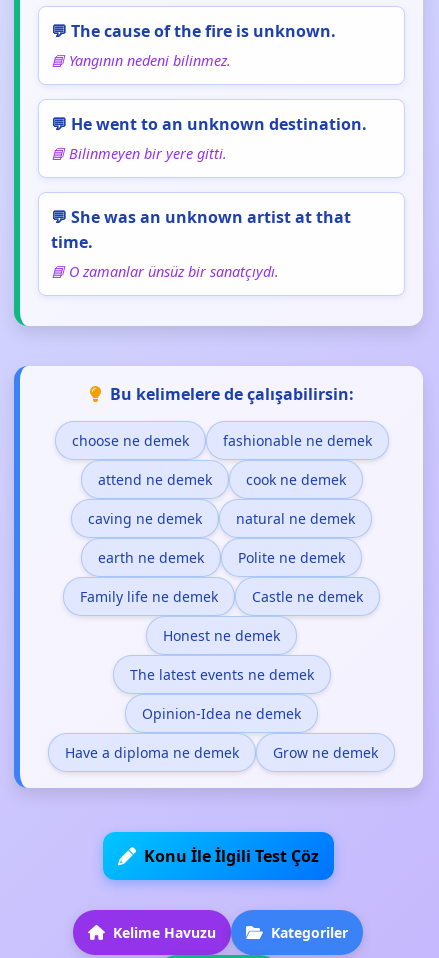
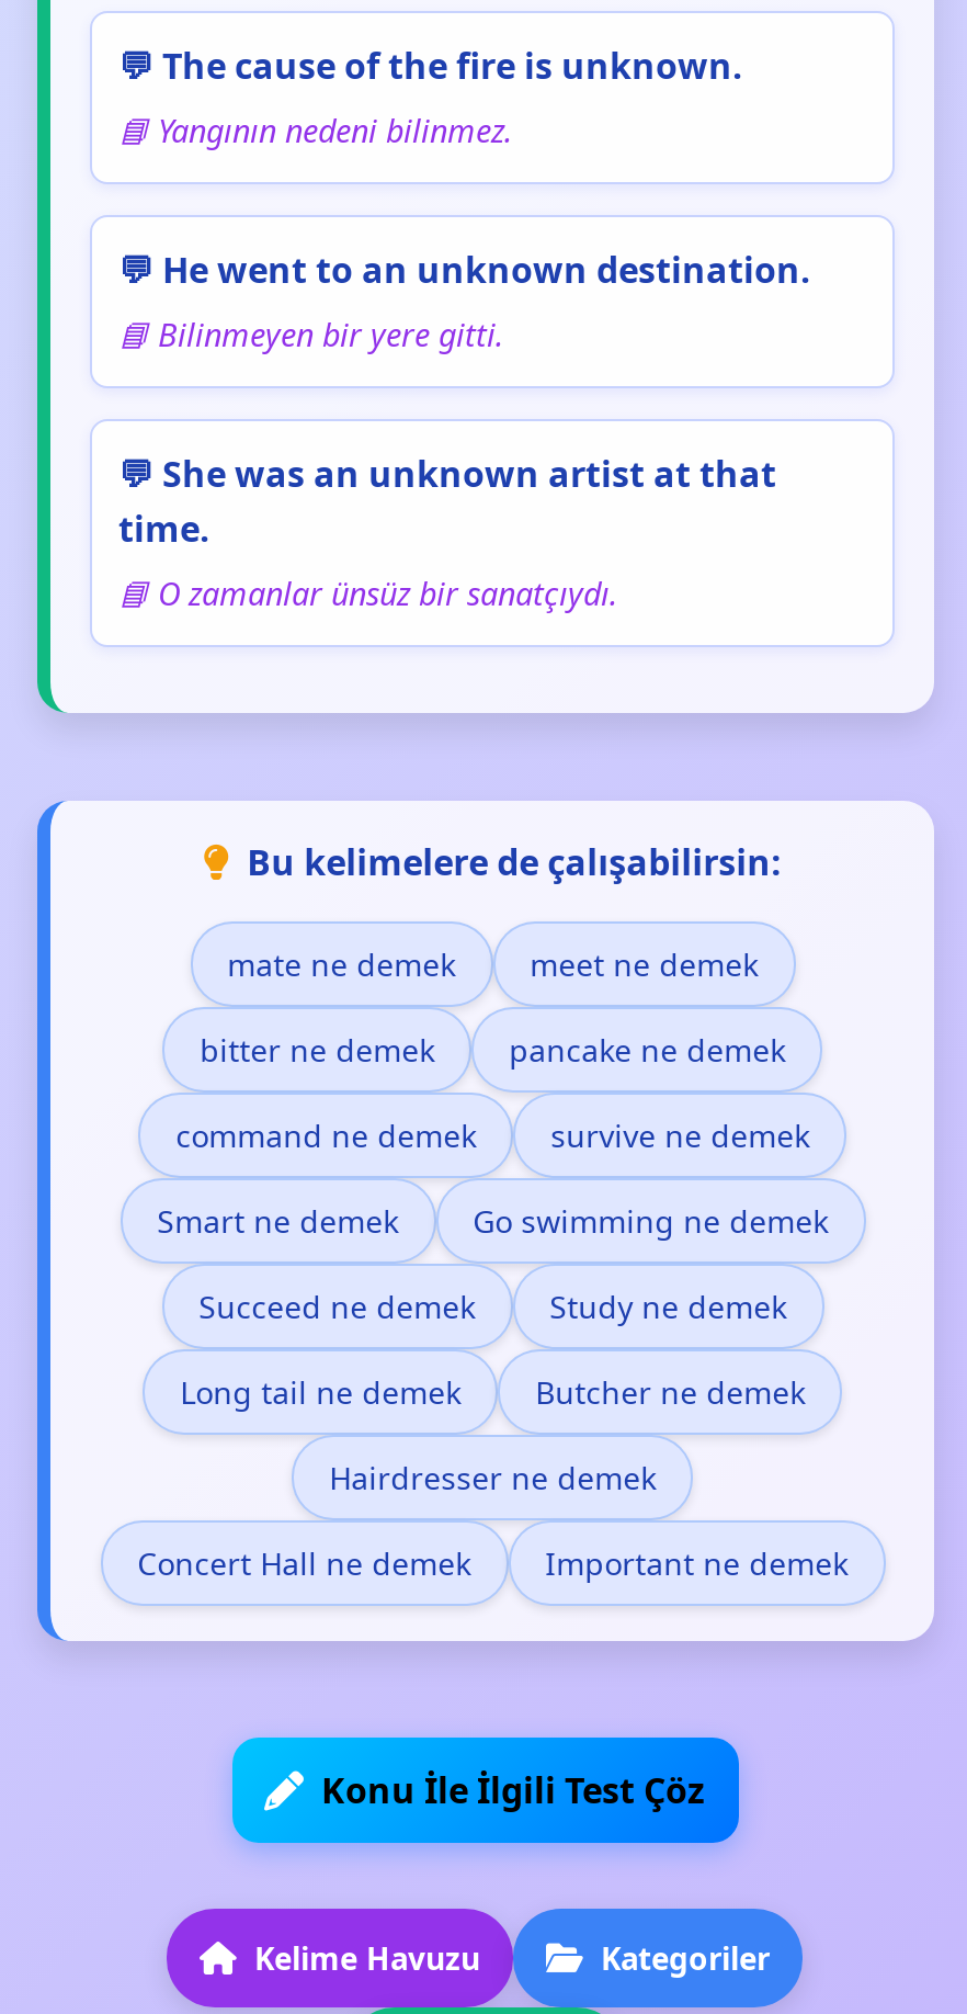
[65,431,378,762] choose ne demek | fashionable ne demek | attend ne demek | cook ne demek | caving ne demek | natural ne demek | earth ne demek | Polite ne demek | Family life ne demek | Castle ne demek | Honest ne demek | The latest events ne demek | Opinion-Idea ne demek | Have a diploma ne demek | Grow ne demek -> [137,943,848,1584] mate ne demek | meet ne demek | bitter ne demek | pancake ne demek | command ne demek | survive ne demek | Smart ne demek | Go swimming ne demek | Succeed ne demek | Study ne demek | Long tail ne demek | Butcher ne demek | Hairdresser ne demek | Concert Hall ne demek | Important ne demek

